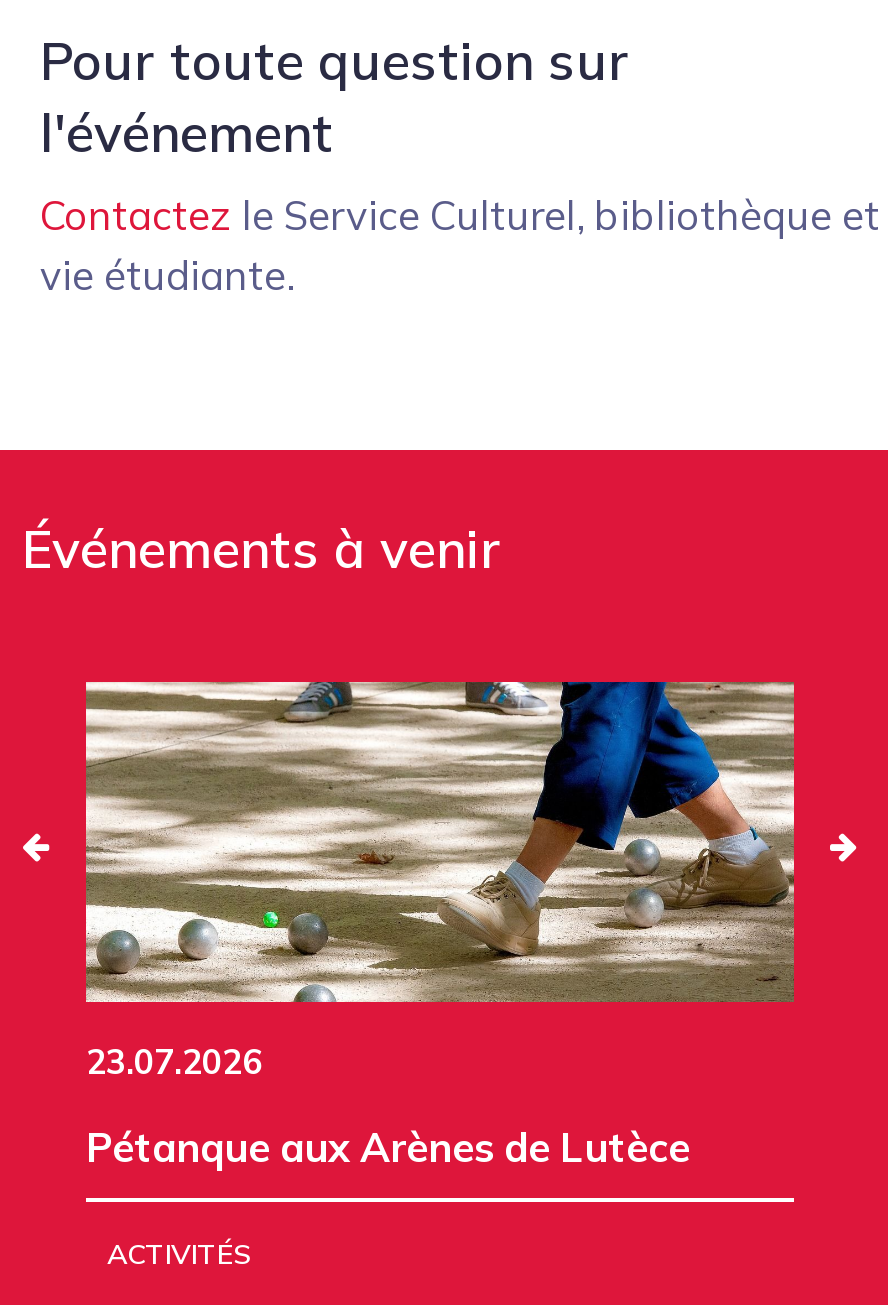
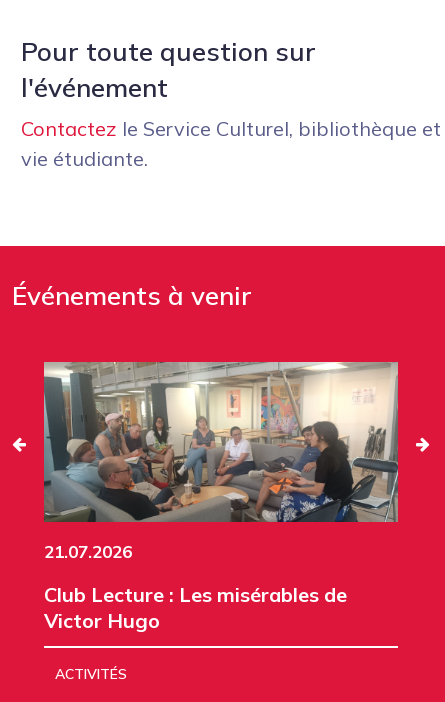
[84,680,796,1081] [image] | 23.07.2026 -> [43,361,399,562] [image] | 21.07.2026
[86,1121,690,1171] Pétanque aux Arènes de Lutèce -> [44,582,347,633] Club Lecture : Les misérables de | Victor Hugo

